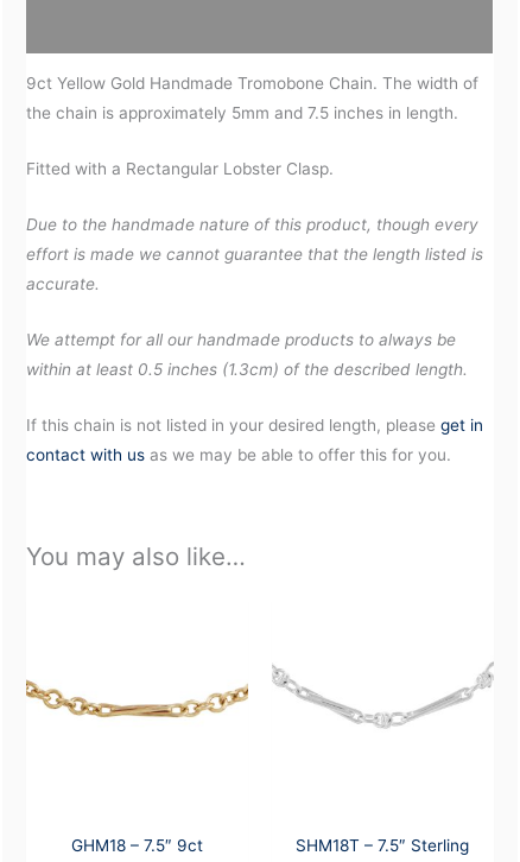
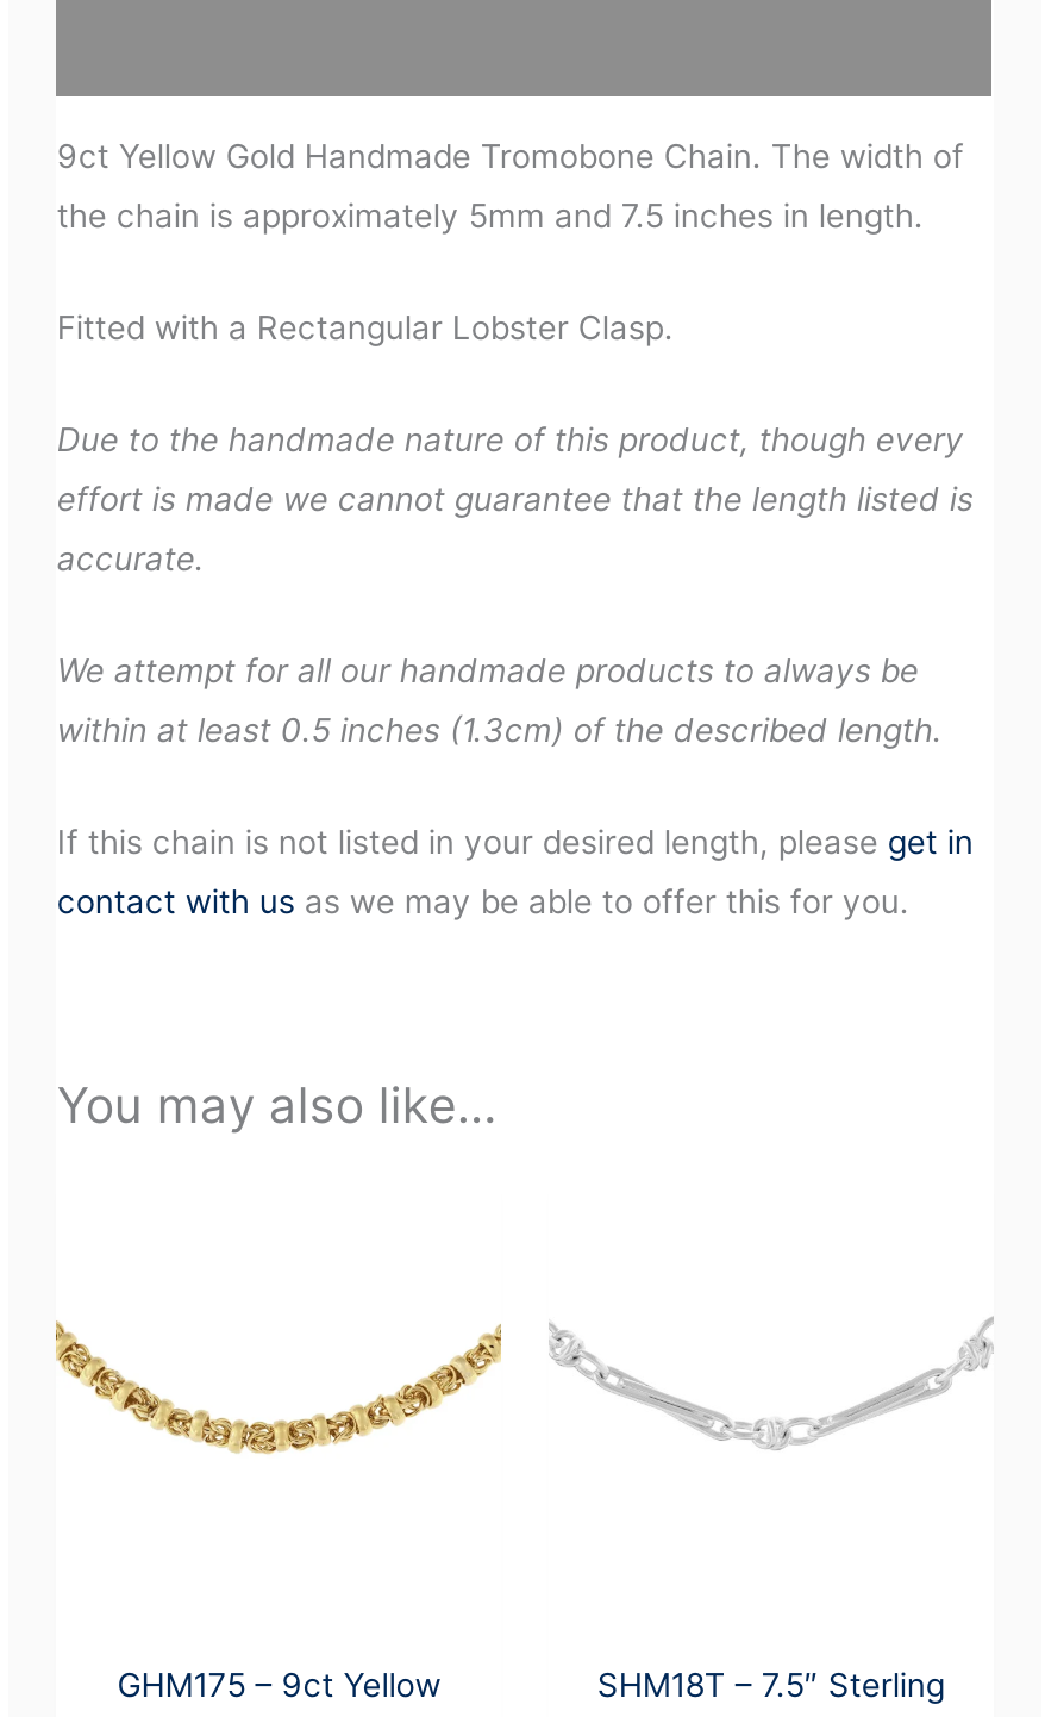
[25,665,249,730] [image] -> [54,1320,503,1456] [image]
[71,836,203,855] GHM18 – 7.5″ 9ct -> [117,1667,441,1705] GHM175 – 9ct Yellow

